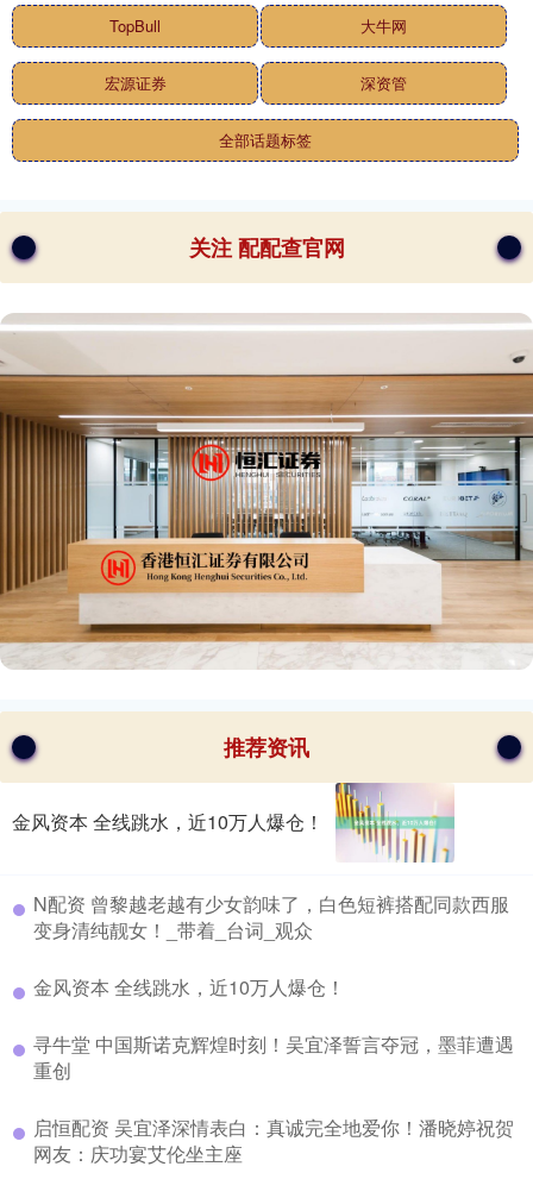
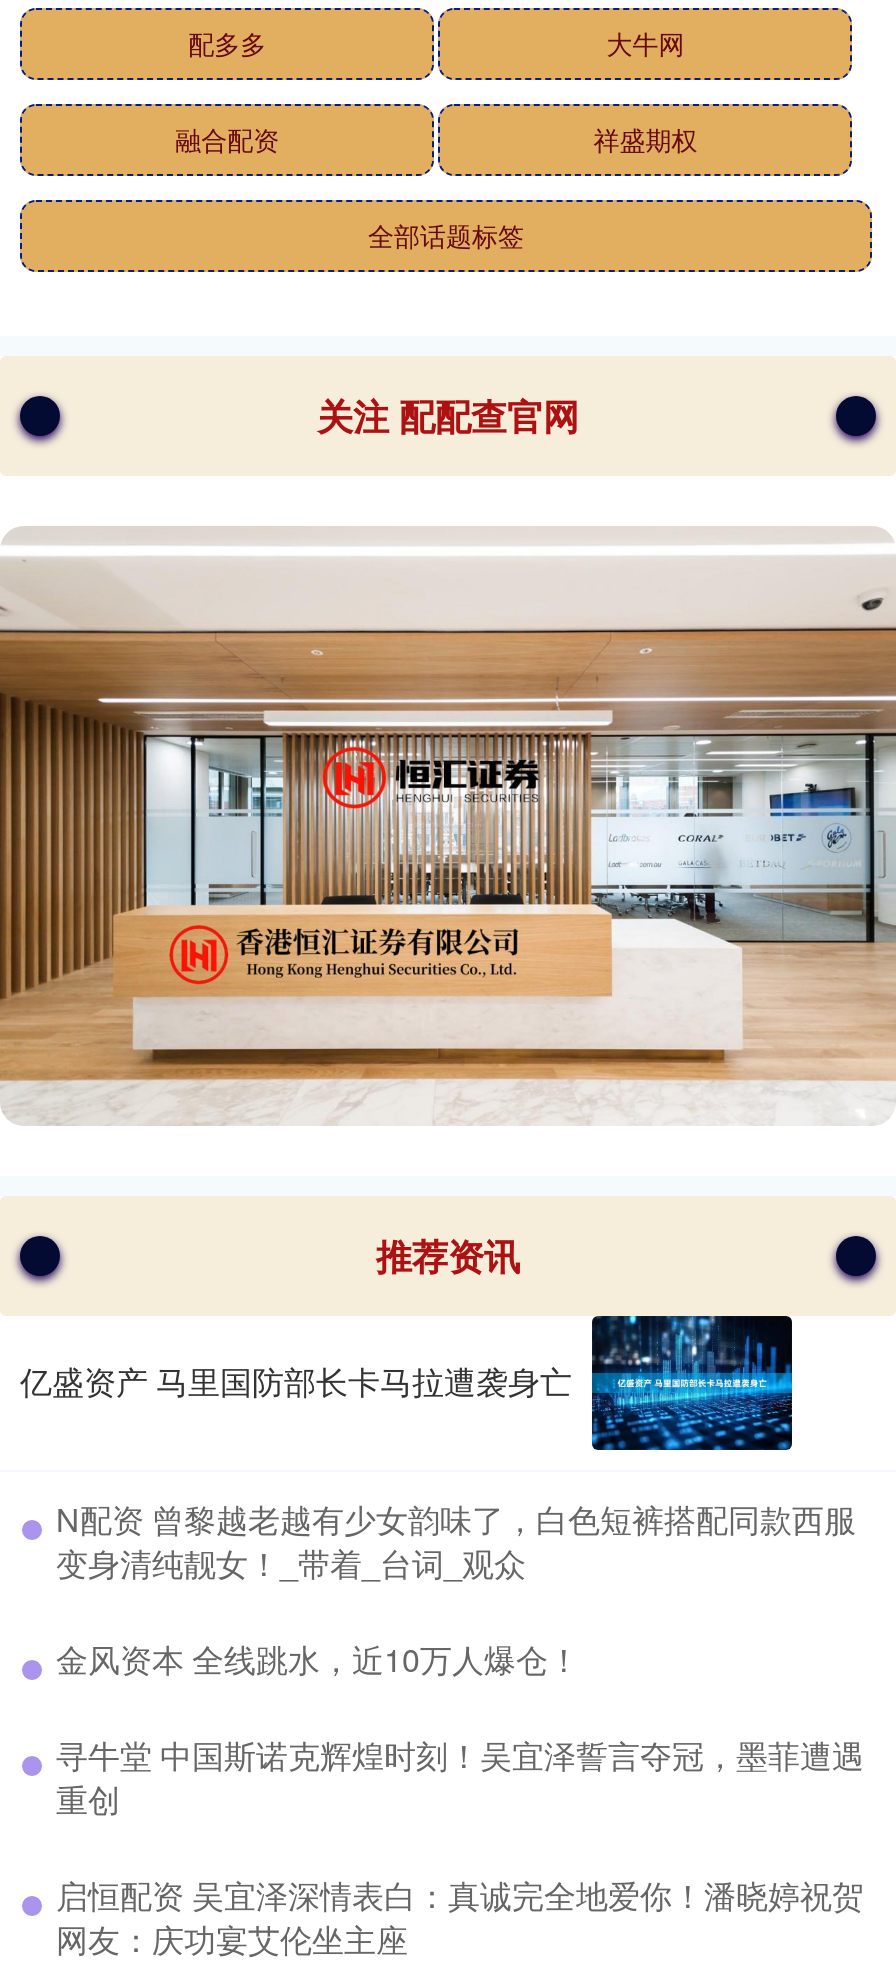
[110,15,161,37] TopBull -> [188,25,266,63] 配多多
[104,72,407,94] 宏源证券 | 深资管 -> [175,121,697,159] 融合配资 | 祥盛期权
[12,782,471,863] [image] | 金风资本 全线跳水，近10万人爆仓！ -> [20,1314,794,1452] [image] | 亿盛资产 马里国防部长卡马拉遭袭身亡

